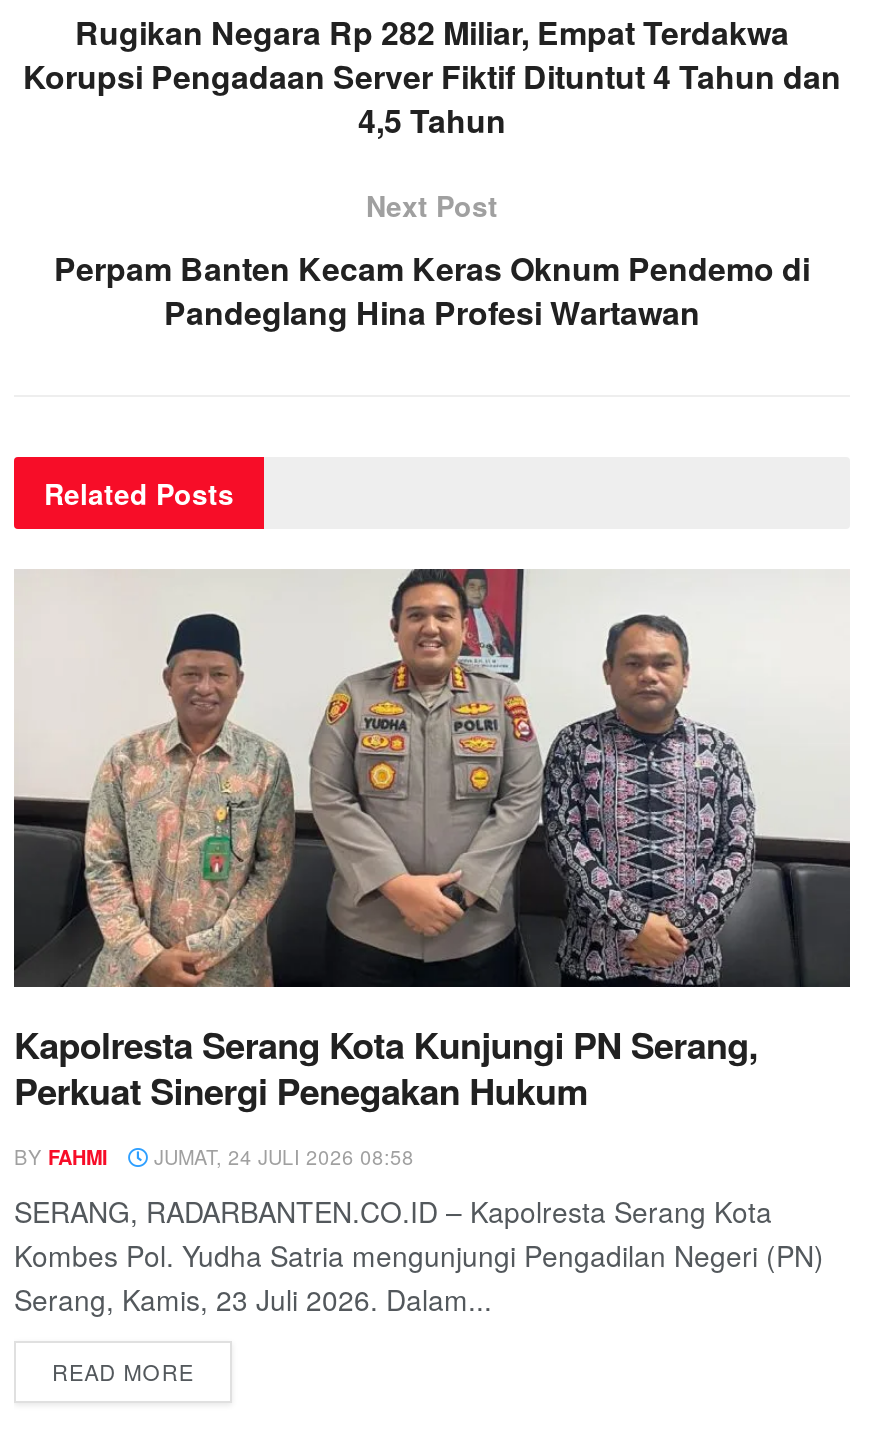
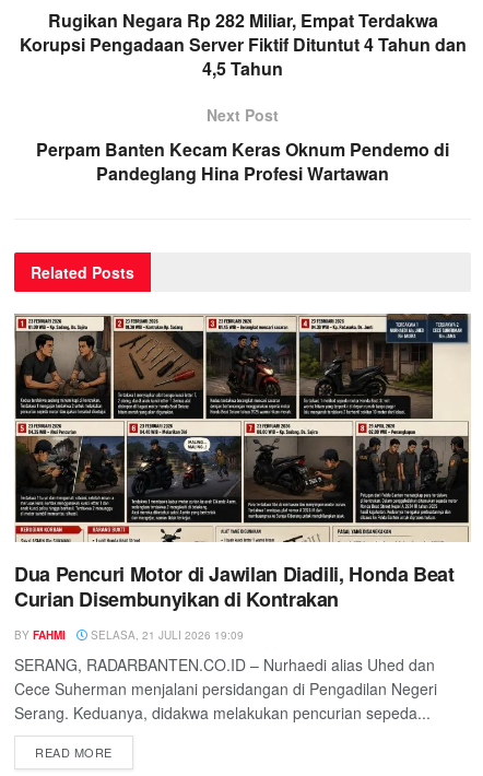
[12,569,852,1118] [image] | Kapolresta Serang Kota Kunjungi PN Serang, | Perkuat Sinergi Penegakan Hukum -> [14,313,471,614] [image] | Dua Pencuri Motor di Jawilan Diadili, Honda Beat | Curian Disembunyikan di Kontrakan
[14,1144,414,1172] BY FAHMI JUMAT, 24 JULI 2026 08:58 -> [14,628,244,643] BY FAHMI SELASA, 21 JULI 2026 19:09
[14,1192,824,1320] SERANG, RADARBANTEN.CO.ID – Kapolresta Serang Kota | Kombes Pol. Yudha Satria mengunjungi Pengadilan Negeri (PN) | Serang, Kamis, 23 Juli 2026. Dalam... -> [14,654,437,724] SERANG, RADARBANTEN.CO.ID – Nurhaedi alias Uhed dan | Cece Suherman menjalani persidangan di Pengadilan Negeri | Serang. Keduanya, didakwa melakukan pencurian sepeda...

